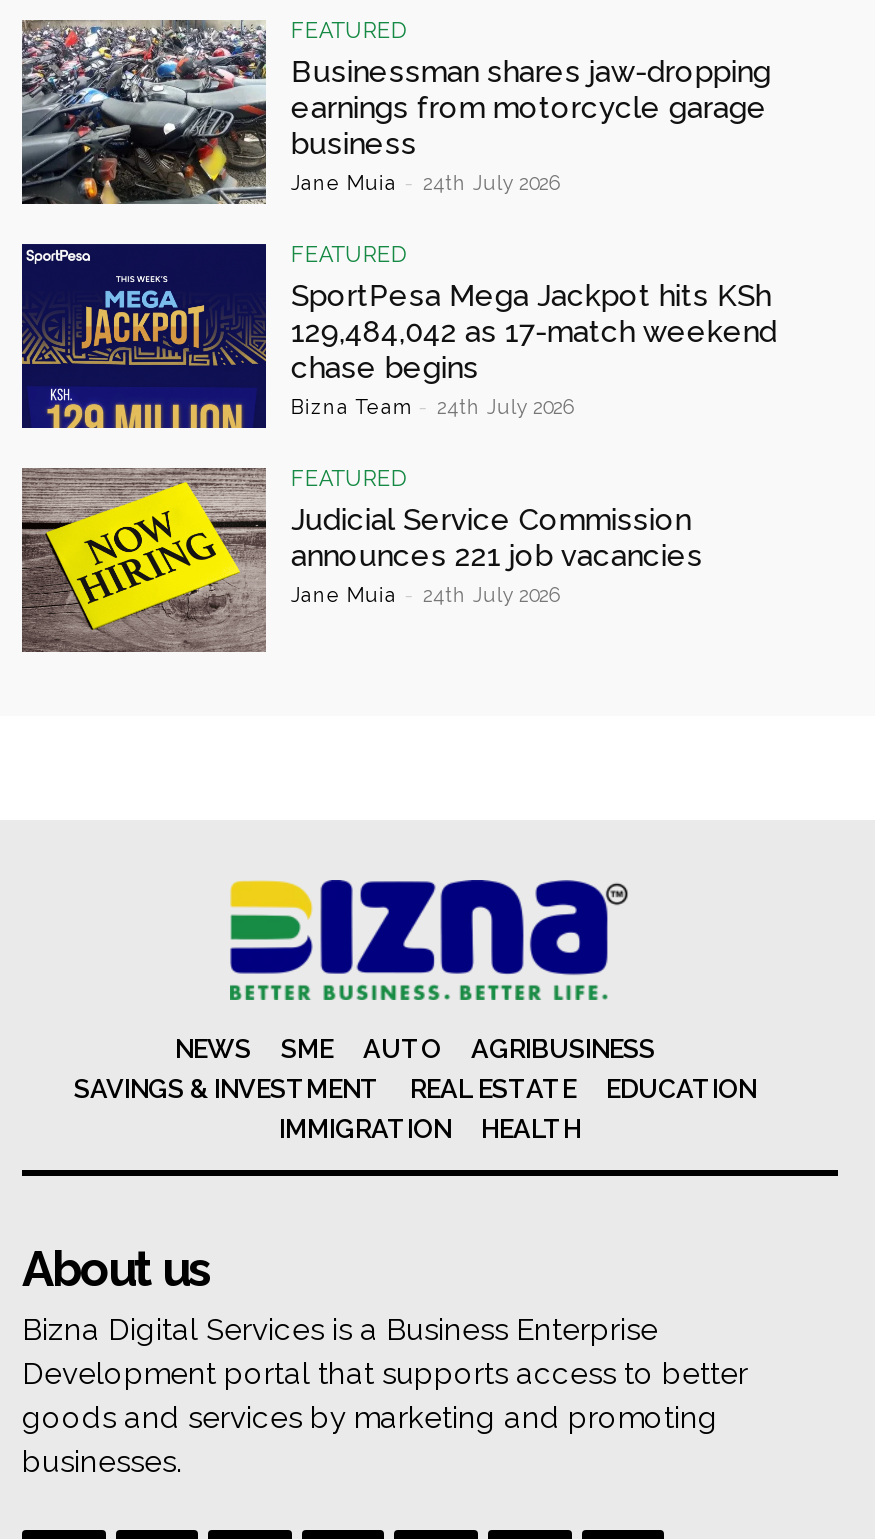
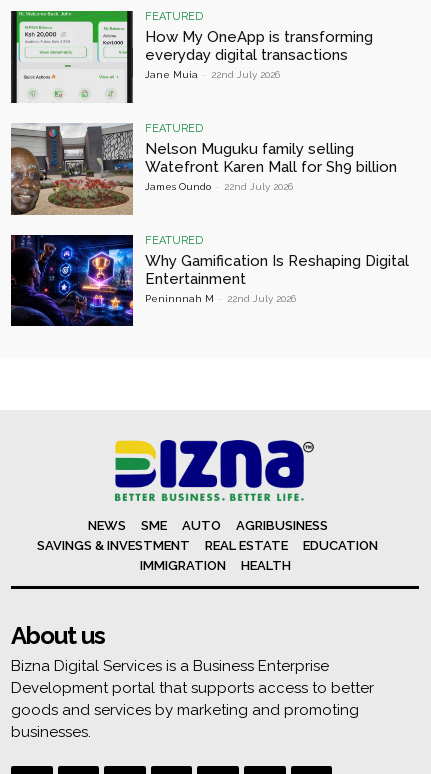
[22,20,771,206] [image] | Businessman shares jaw-dropping | earnings from motorcycle garage | business | Jane Muia - 24th July 2026 -> [11,10,373,103] [image] | How My OneApp is transforming | everyday digital transactions | Jane Muia - 22nd July 2026
[20,242,777,430] [image] | SportPesa Mega Jackpot hits KSh | 129,484,042 as 17-match weekend | chase begins | Bizna Team - 24th July 2026 -> [10,123,397,216] [image] | Nelson Muguku family selling | Watefront Karen Mall for Sh9 billion | James Oundo - 22nd July 2026
[20,466,703,654] [image] | Judicial Service Commission | announces 221 job vacancies | Jane Muia - 24th July 2026 -> [11,234,409,327] [image] | Why Gamification Is Reshaping Digital | Entertainment | Peninnnah M - 22nd July 2026

